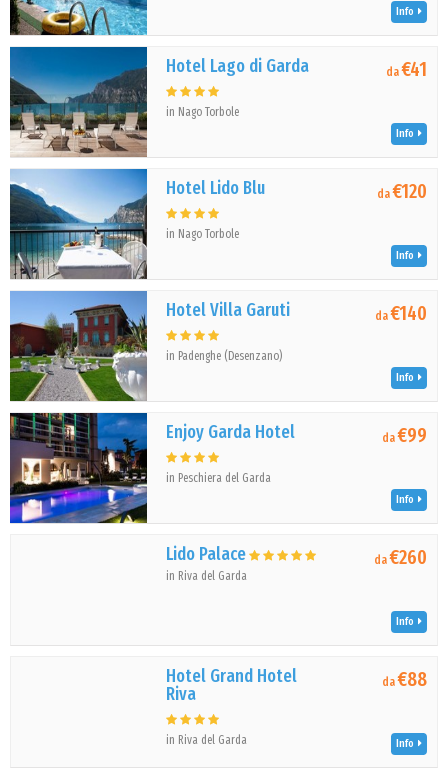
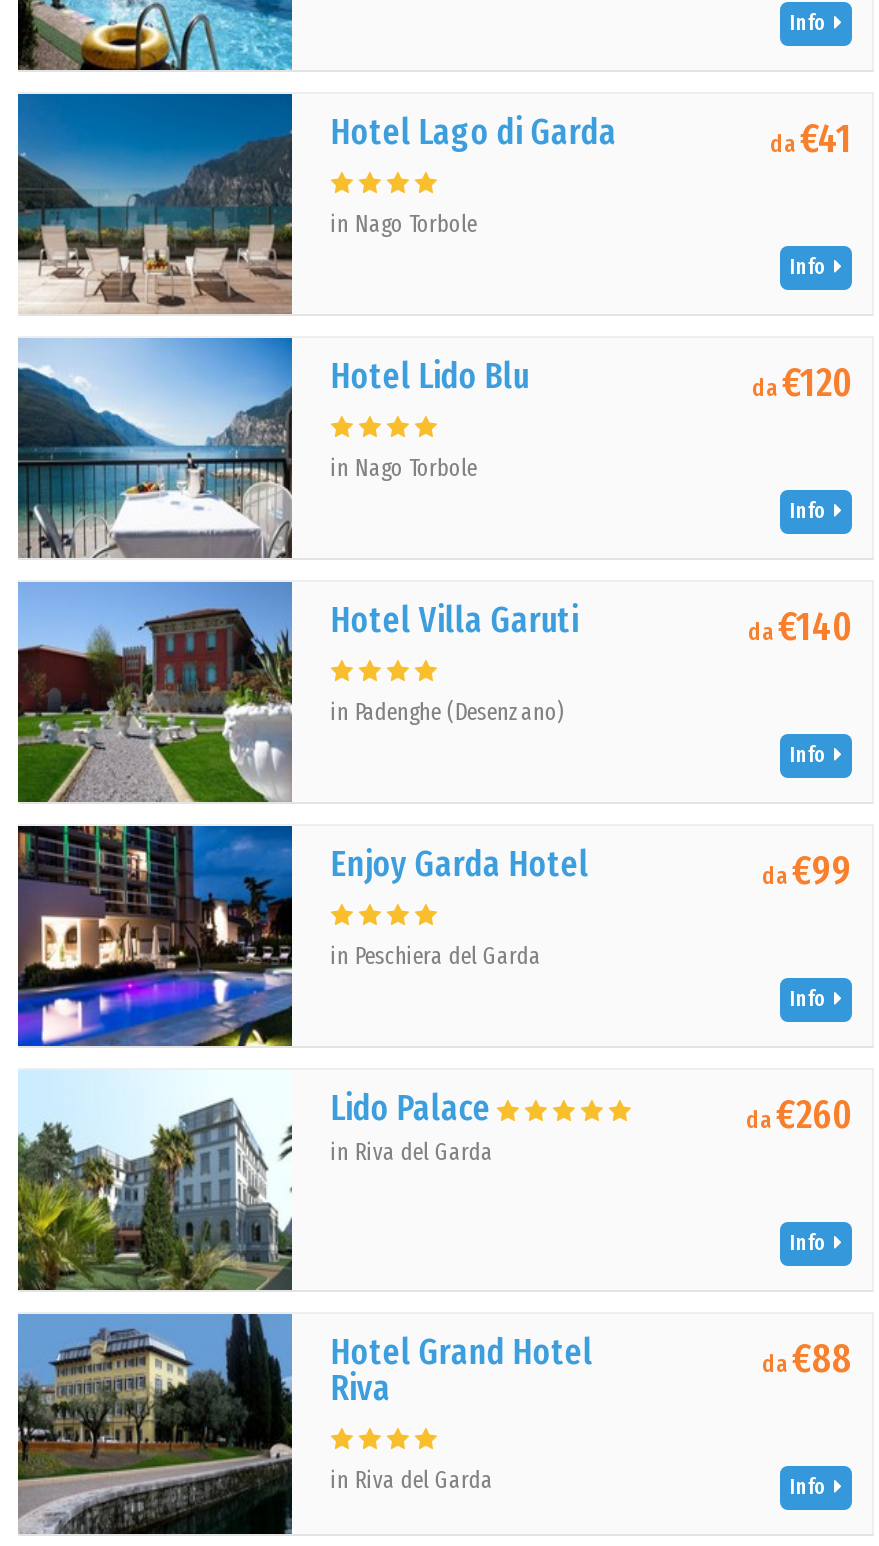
none -> [16,1070,294,1292] [image]
none -> [16,1312,294,1536] [image]

